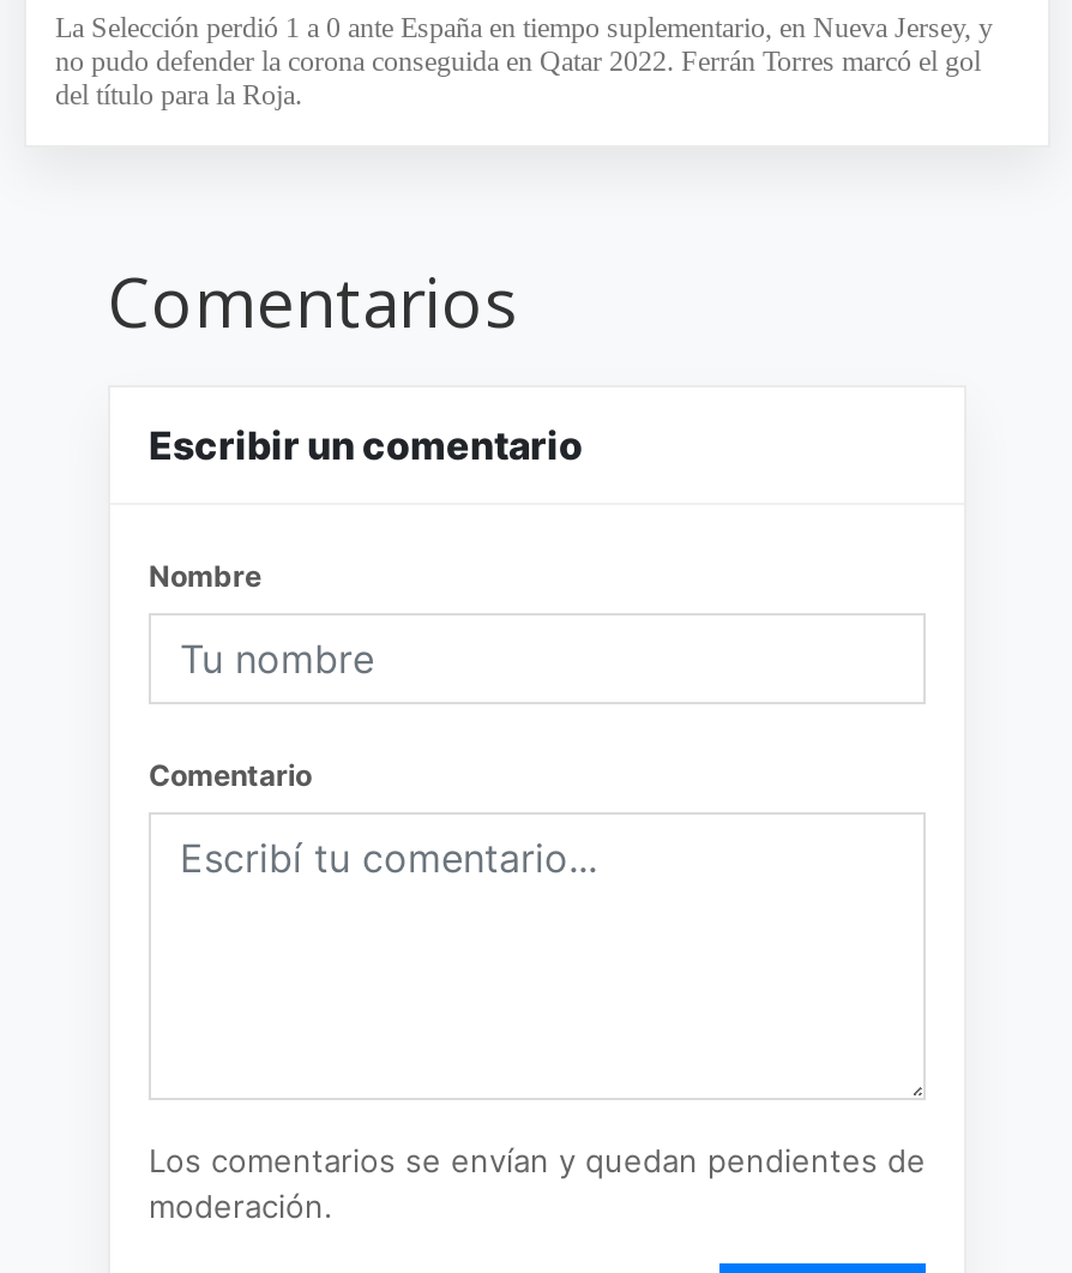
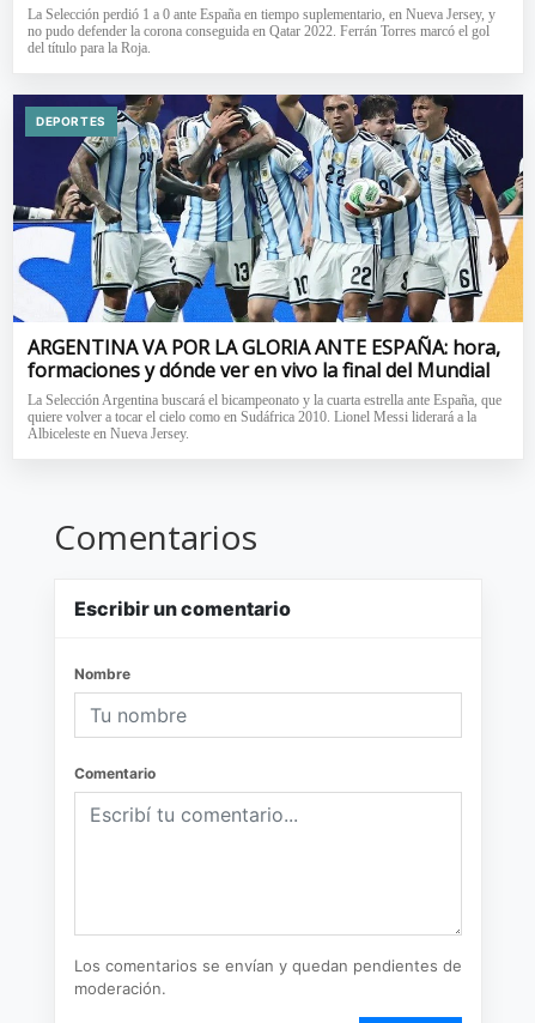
none -> [12,93,524,323] [image] | DEPORTES
none -> [28,334,501,442] ARGENTINA VA POR LA GLORIA ANTE ESPAÑA: hora, | formaciones y dónde ver en vivo la final del Mundial | La Selección Argentina buscará el bicampeonato y la cuarta estrella ante España, que | quiere volver a tocar el cielo como en Sudáfrica 2010. Lionel Messi liderará a la | Albiceleste en Nueva Jersey.

